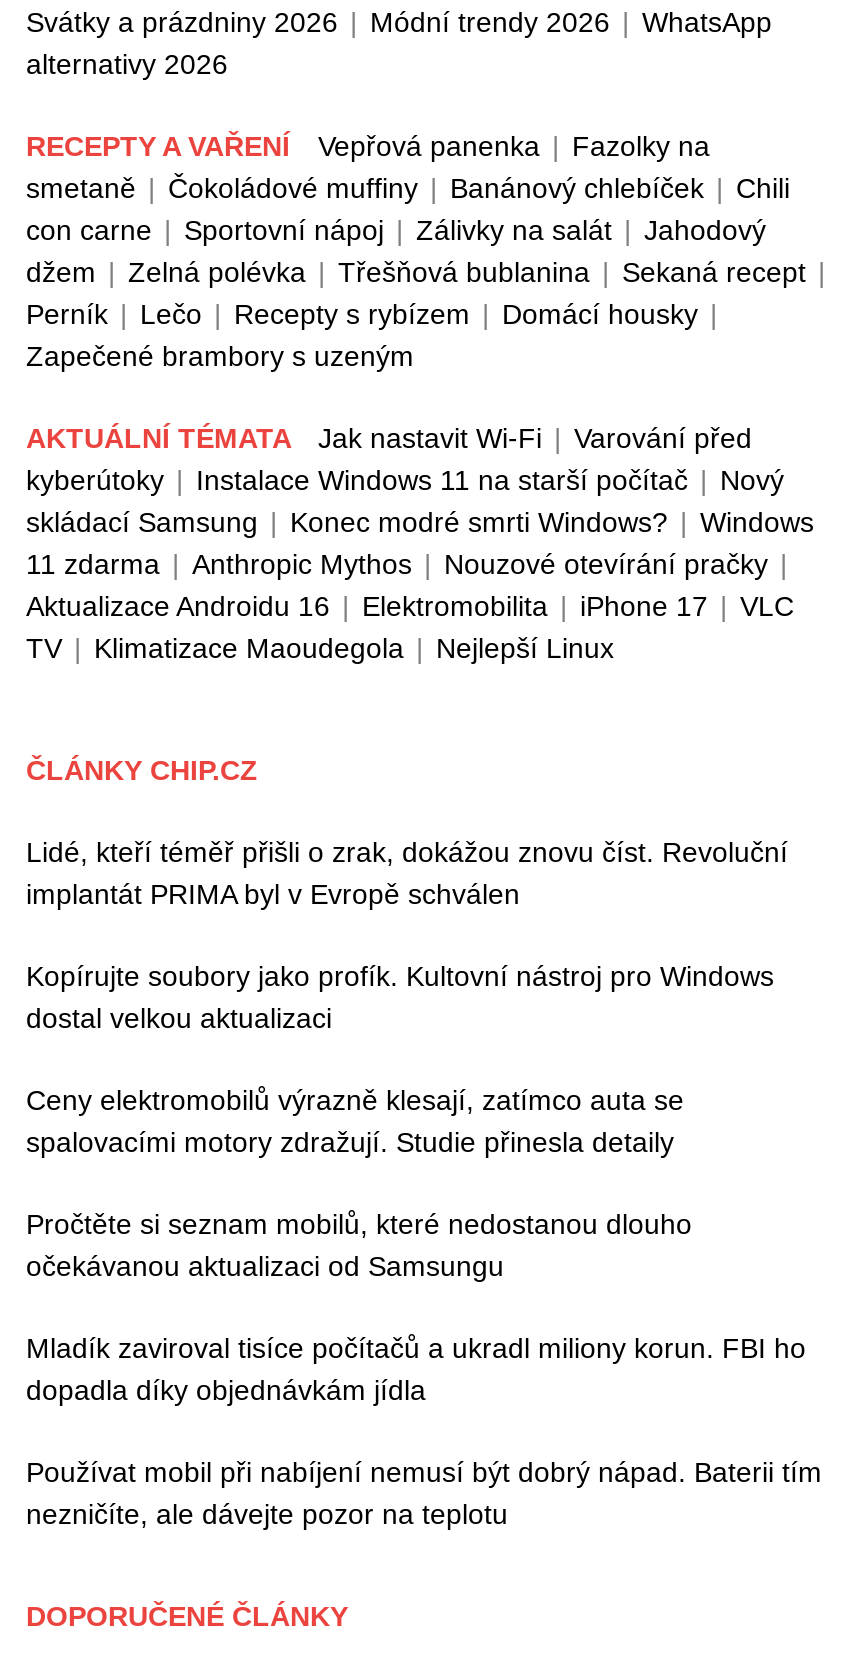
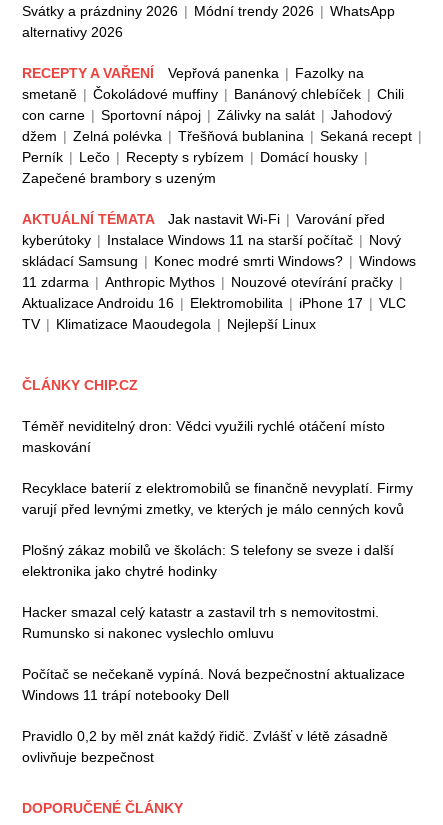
[26,836,788,910] Lidé, kteří téměř přišli o zrak, dokážou znovu číst. Revoluční | implantát PRIMA byl v Evropě schválen -> [22,418,385,455] Téměř neviditelný dron: Vědci využili rychlé otáčení místo | maskování
[26,960,774,1034] Kopírujte soubory jako profík. Kultovní nástroj pro Windows | dostal velkou aktualizaci -> [22,480,413,517] Recyklace baterií z elektromobilů se finančně nevyplatí. Firmy | varují před levnými zmetky, ve kterých je málo cenných kovů
[26,1084,684,1158] Ceny elektromobilů výrazně klesají, zatímco auta se | spalovacími motory zdražují. Studie přinesla detaily -> [22,542,394,579] Plošný zákaz mobilů ve školách: S telefony se sveze i další | elektronika jako chytré hodinky
[26,1208,692,1282] Pročtěte si seznam mobilů, které nedostanou dlouho | očekávanou aktualizaci od Samsungu -> [22,604,379,641] Hacker smazal celý katastr a zastavil trh s nemovitostmi. | Rumunsko si nakonec vyslechlo omluvu
[26,1332,806,1406] Mladík zaviroval tisíce počítačů a ukradl miliony korun. FBI ho | dopadla díky objednávkám jídla -> [22,666,405,703] Počítač se nečekaně vypíná. Nová bezpečnostní aktualizace | Windows 11 trápí notebooky Dell
[26,1456,822,1530] Používat mobil při nabíjení nemusí být dobrý nápad. Baterii tím | nezničíte, ale dávejte pozor na teplotu -> [22,728,388,765] Pravidlo 0,2 by měl znát každý řidič. Zvlášť v létě zásadně | ovlivňuje bezpečnost

